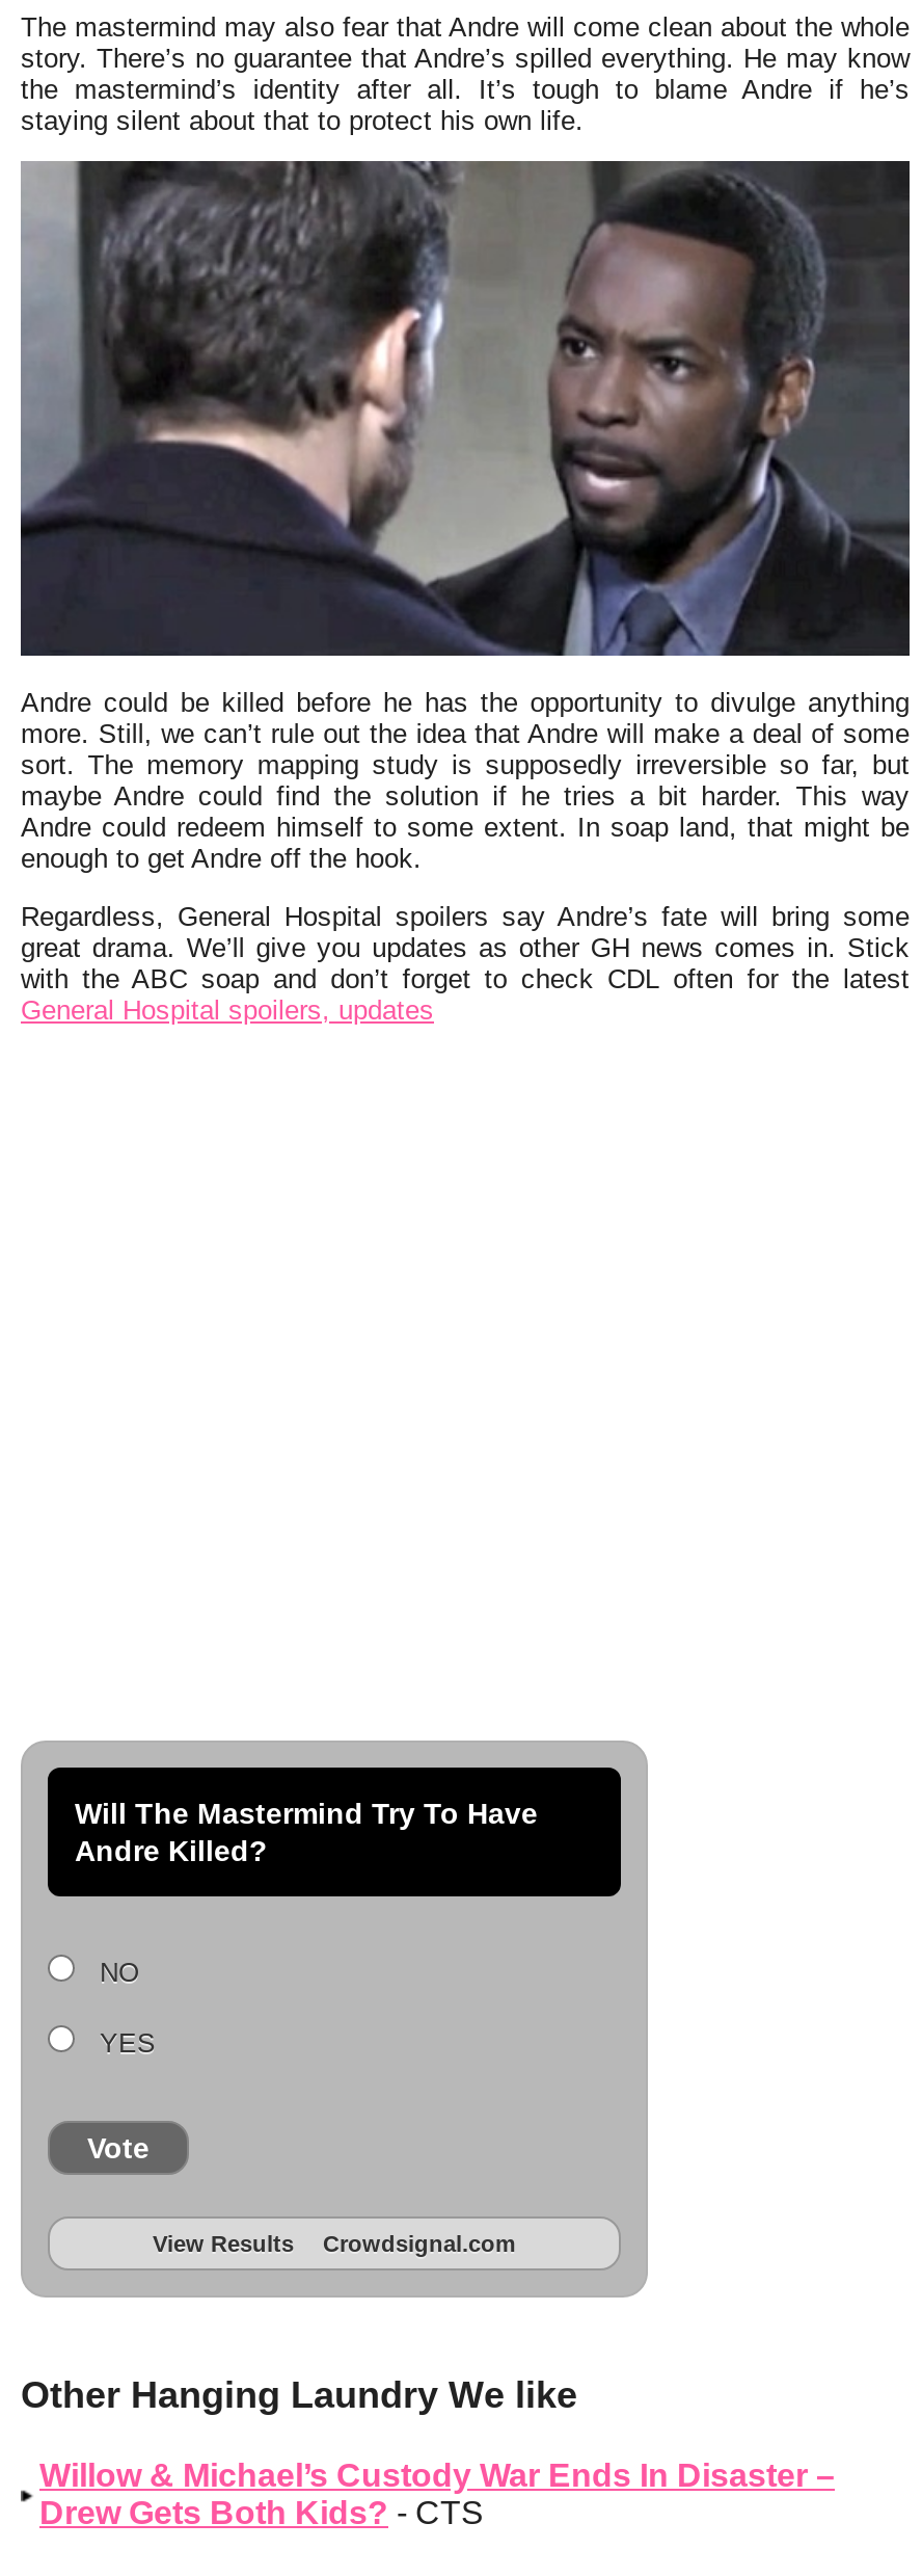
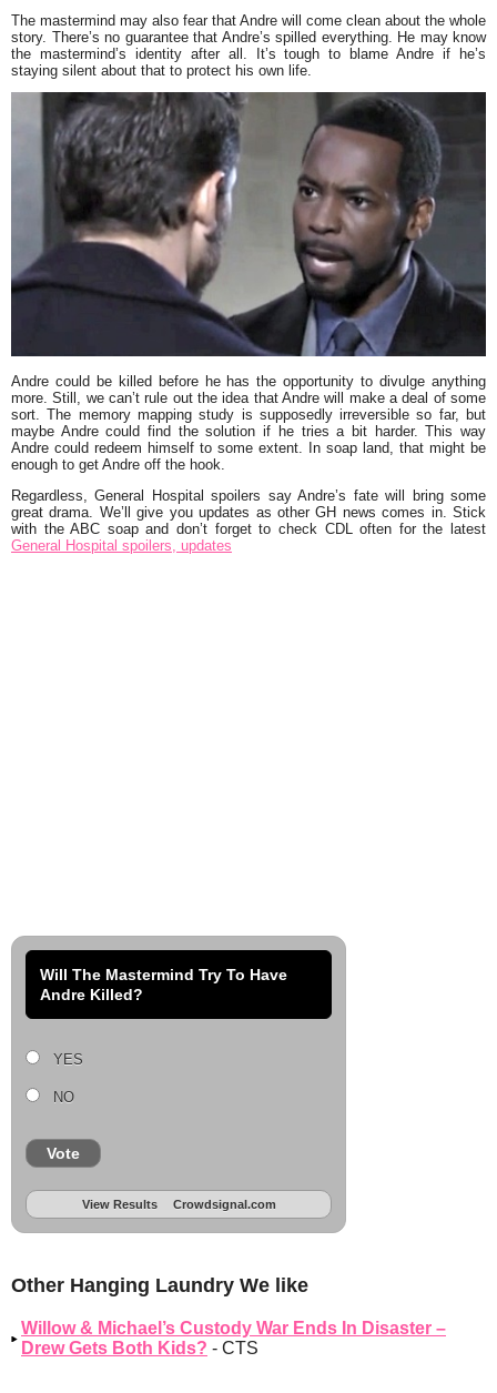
moved [100,1956,139,1987] -> [53,1089,74,1105]: NO
moved [100,2027,156,2058] -> [53,1051,83,1067]: YES

